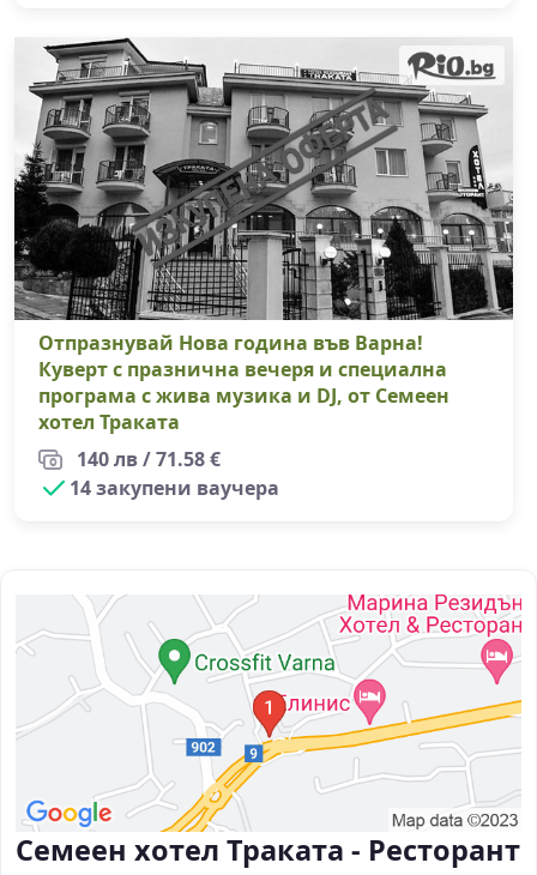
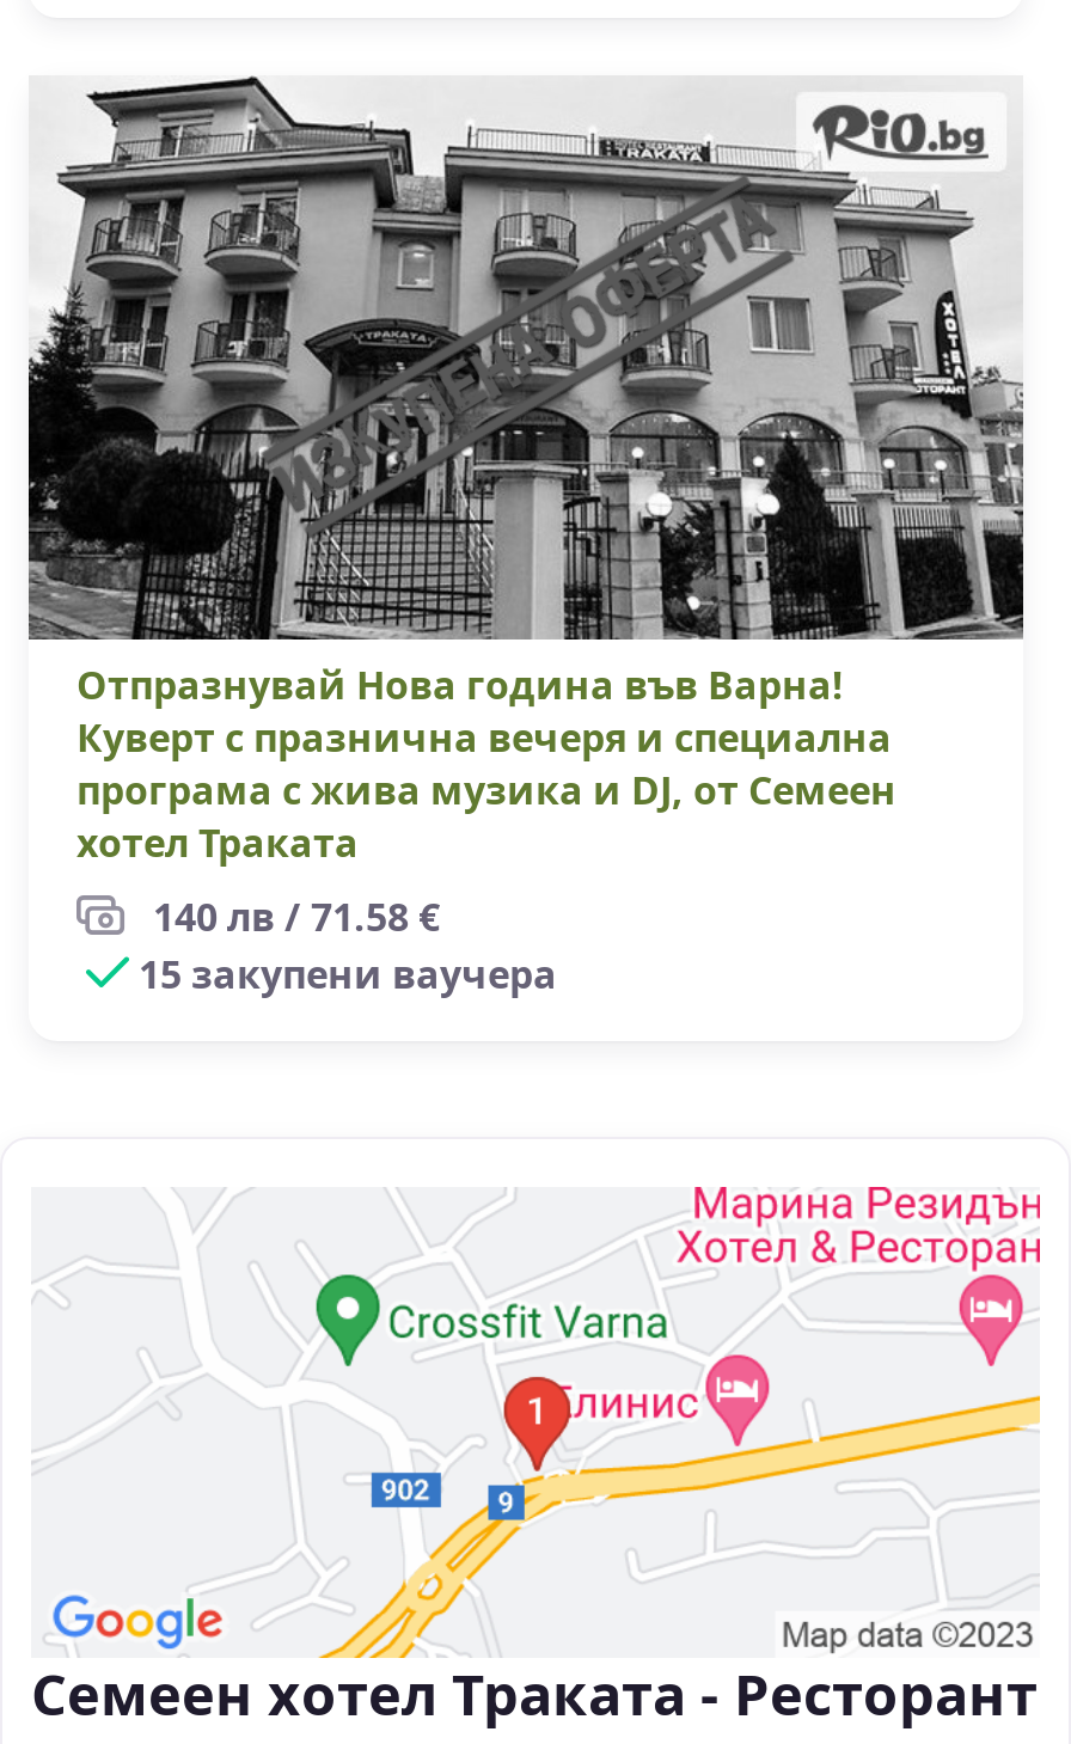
[65,475,279,501] 14 закупени ваучера -> [129,946,557,999] 15 закупени ваучера

